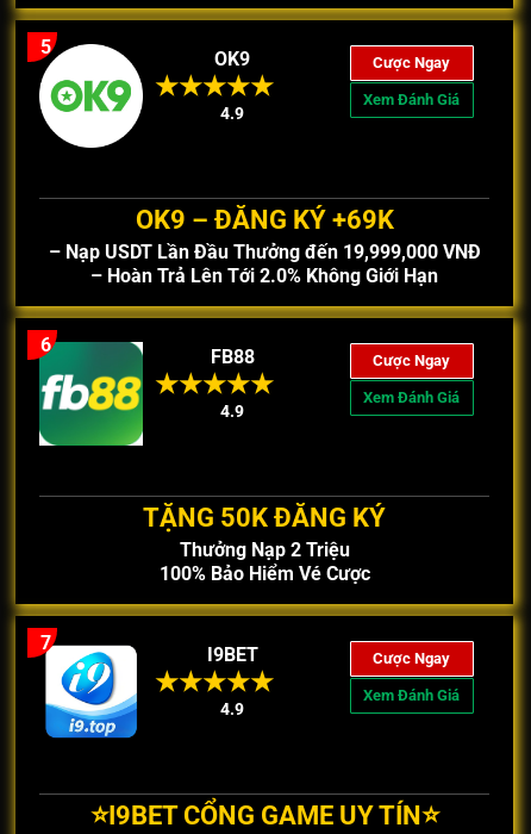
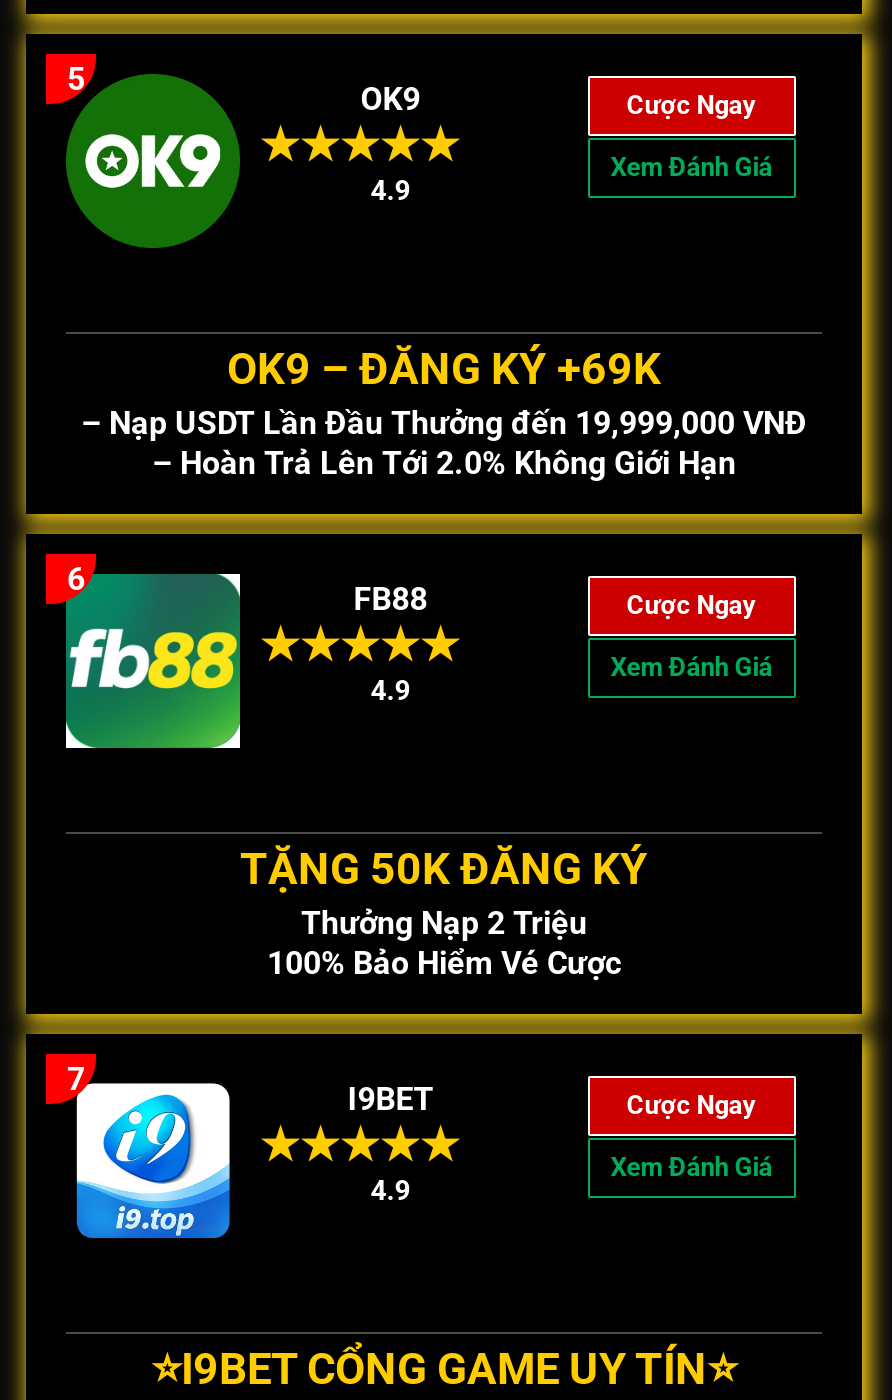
[38,43,144,149] [image] -> [66,74,240,248] [image]

